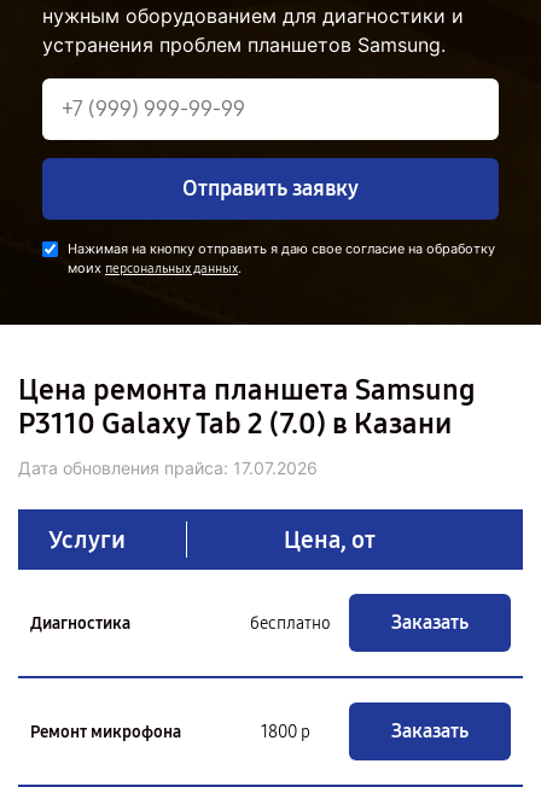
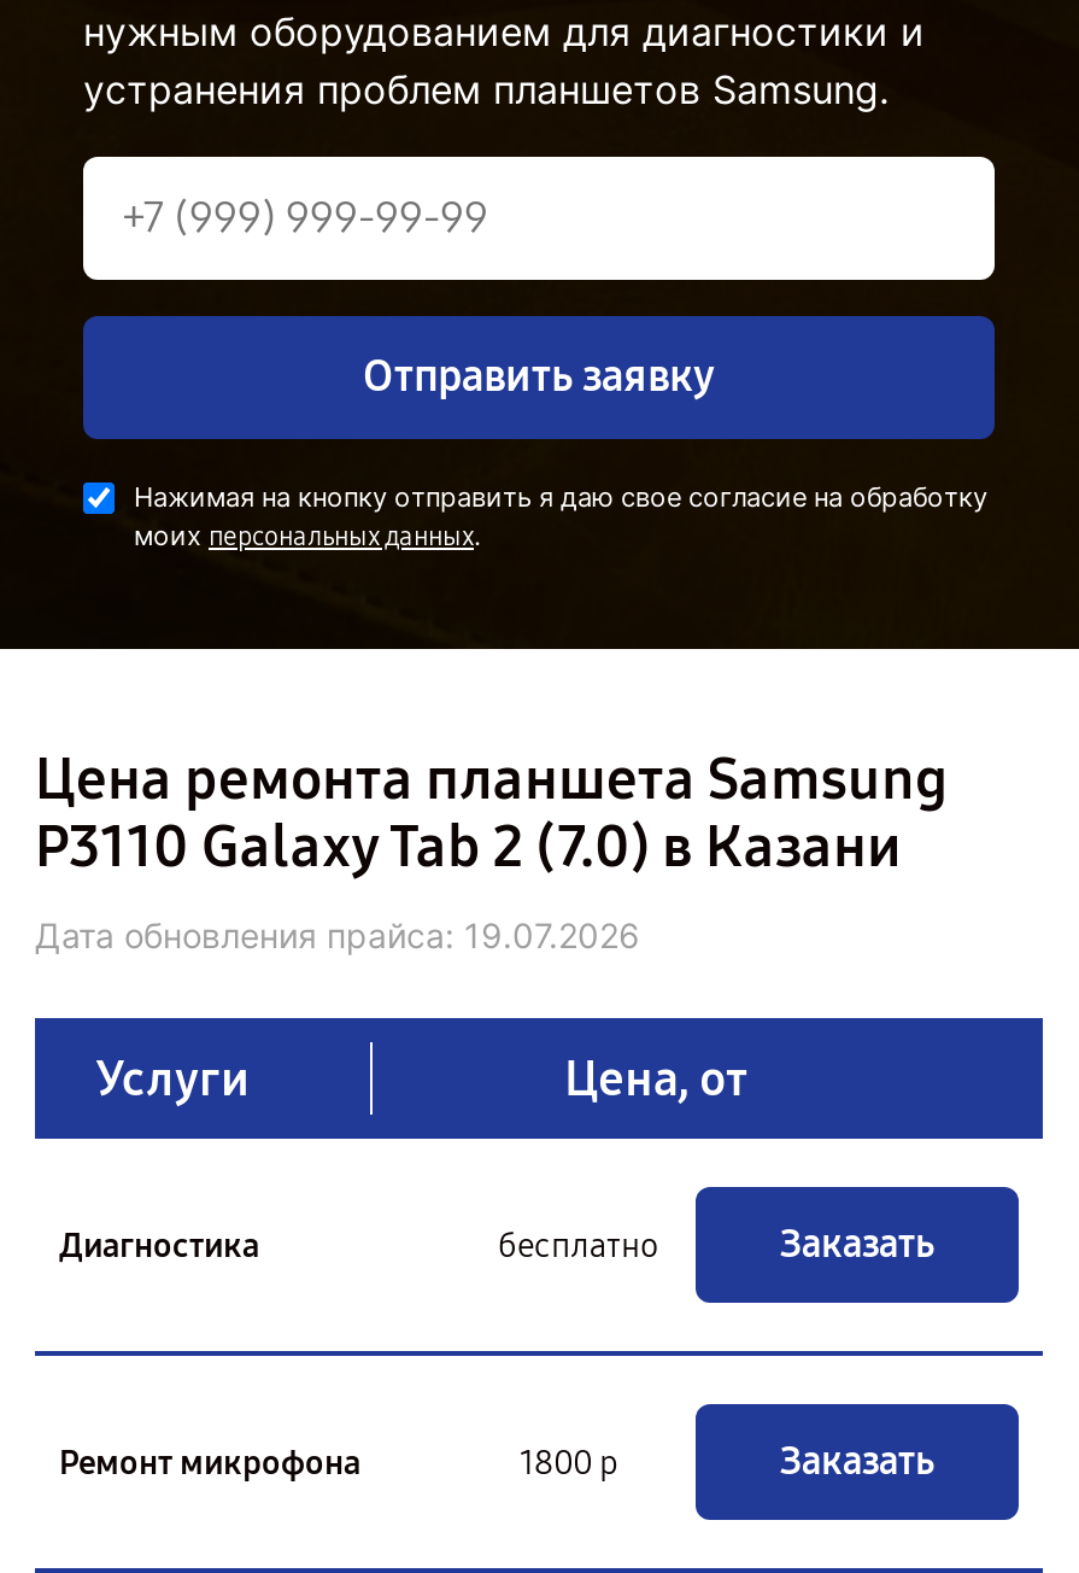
[18,457,318,478] Дата обновления прайса: 17.07.2026 -> [35,914,640,955] Дата обновления прайса: 19.07.2026

